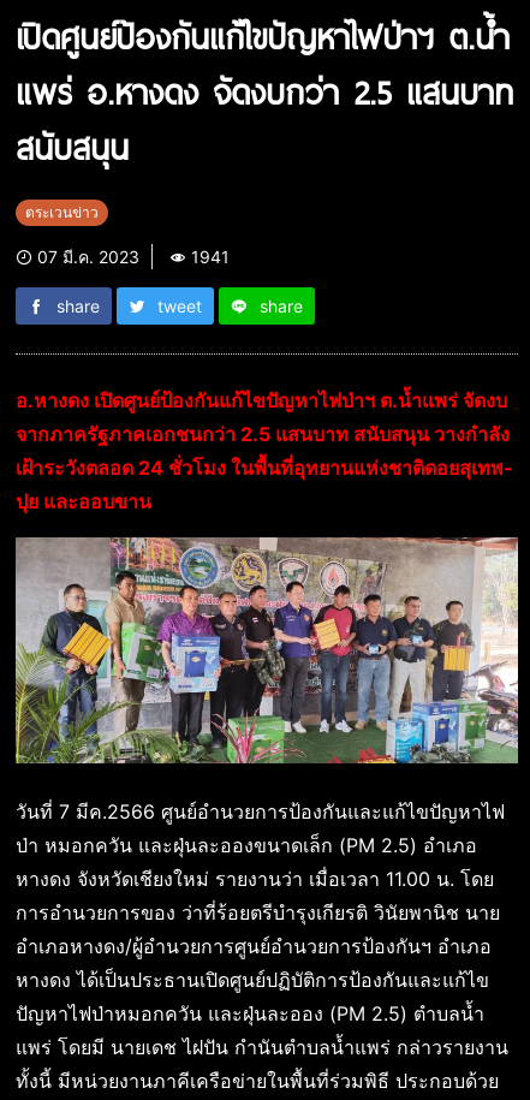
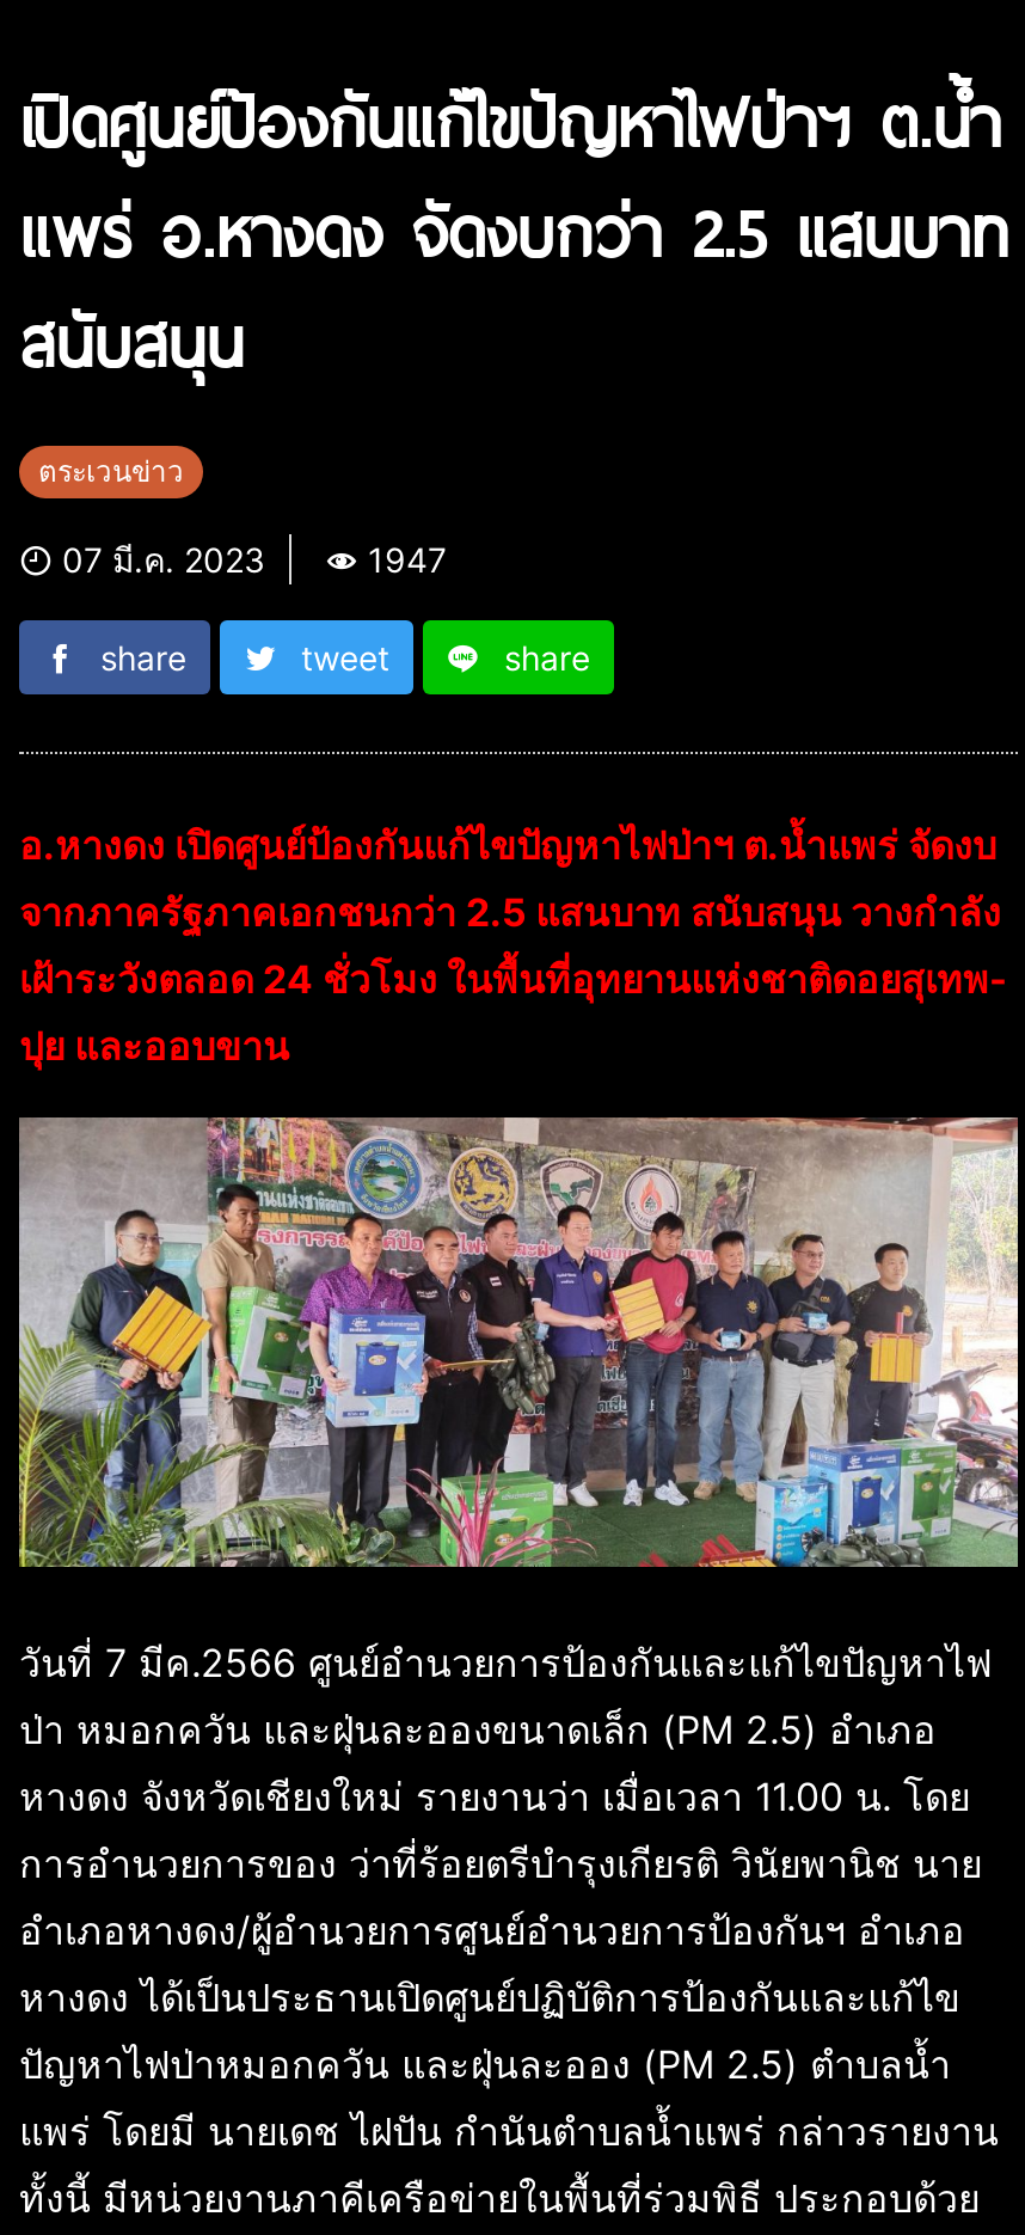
[186,246,230,267] 1941 -> [358,539,447,580] 1947

